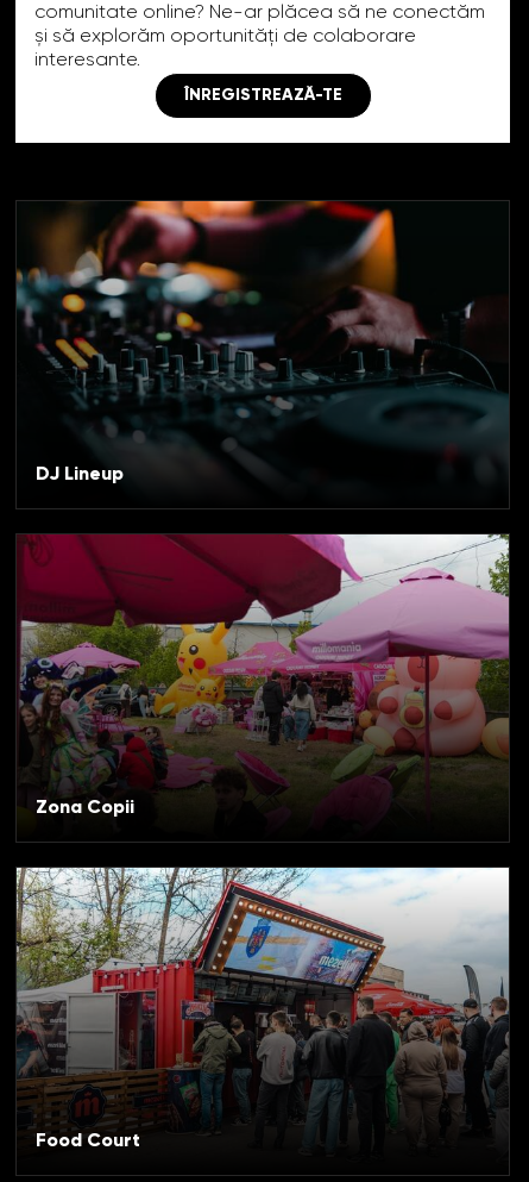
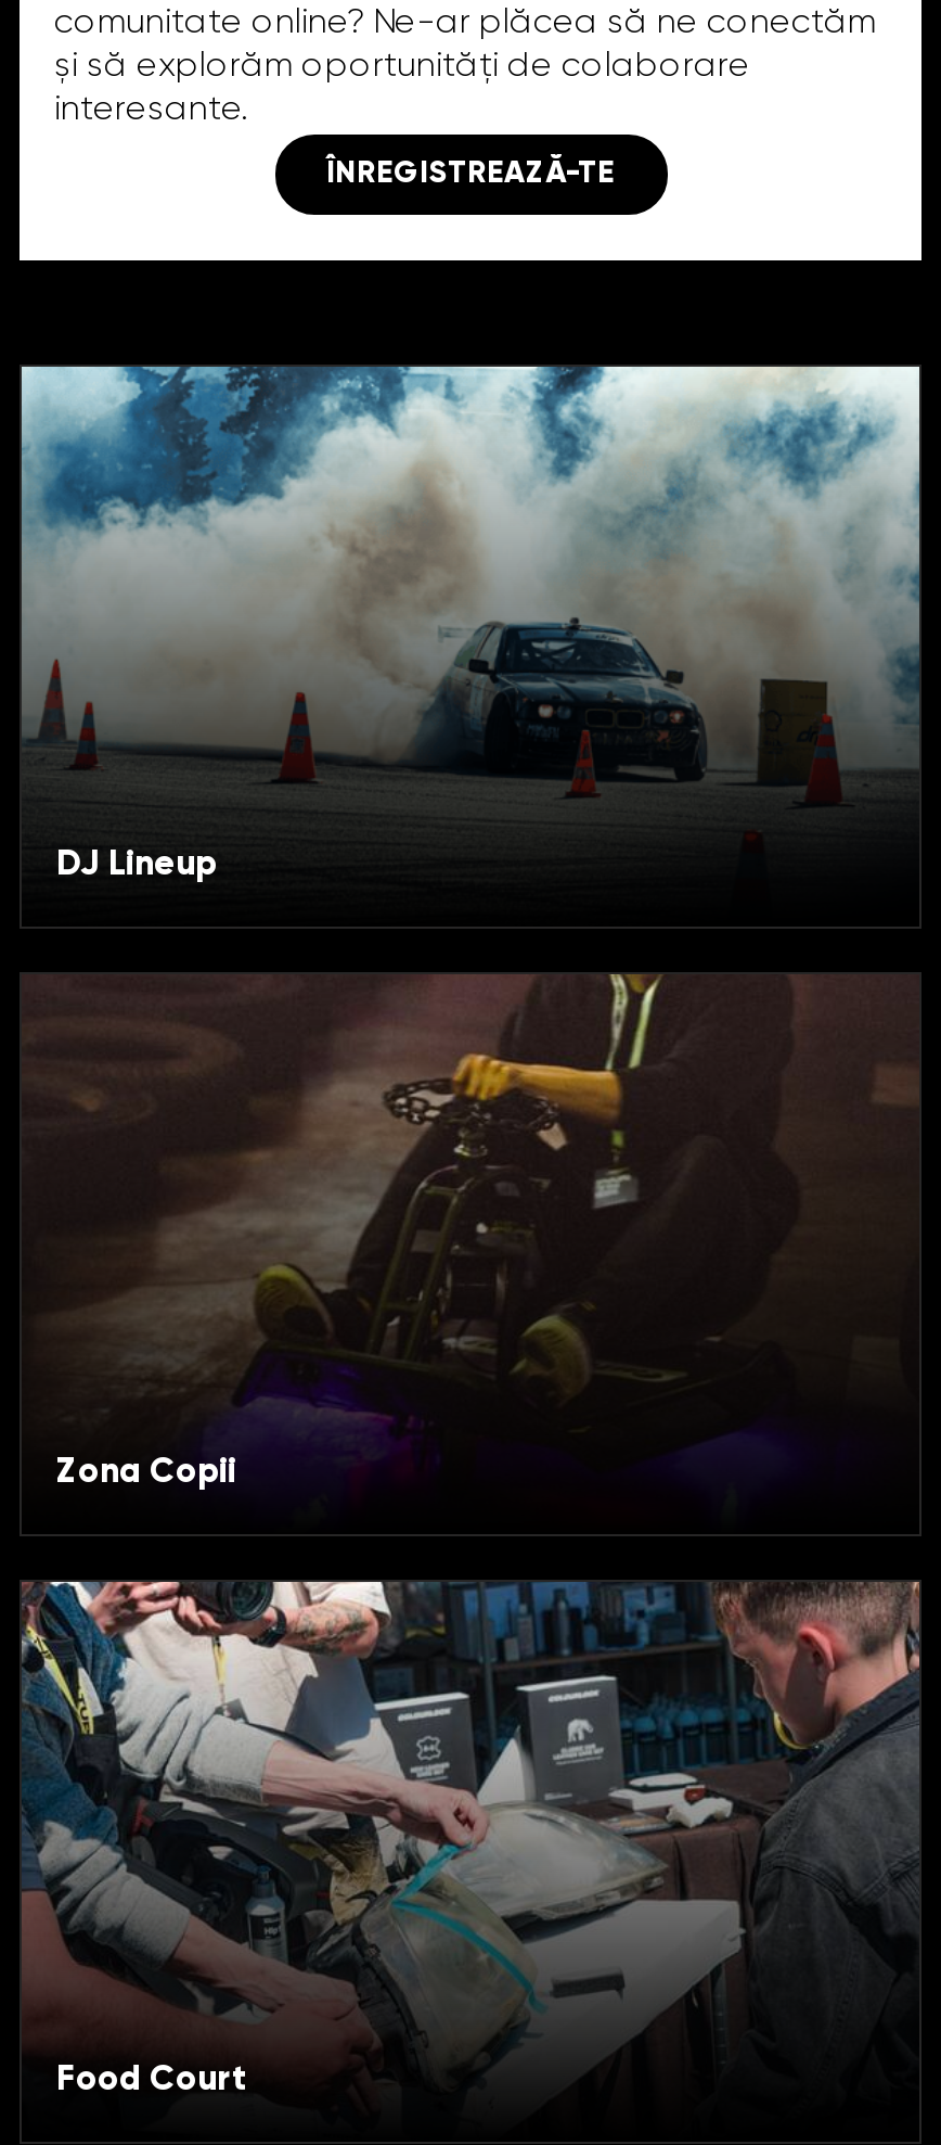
[15,200,509,455] [image] -> [20,365,921,838] [image]
[19,533,510,801] [image] -> [26,972,919,1463] [image]
[15,867,510,1131] [image] -> [22,1580,921,2059] [image]

